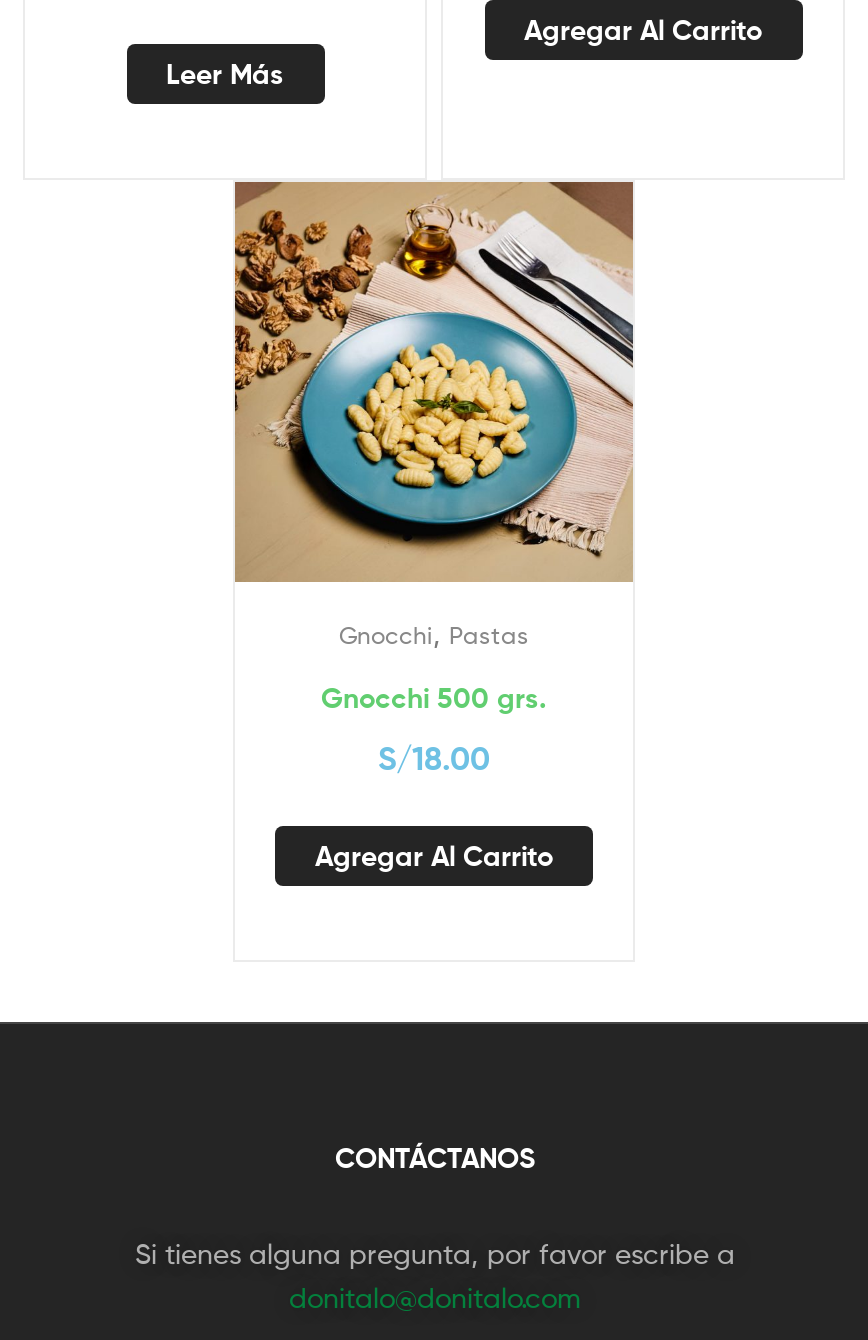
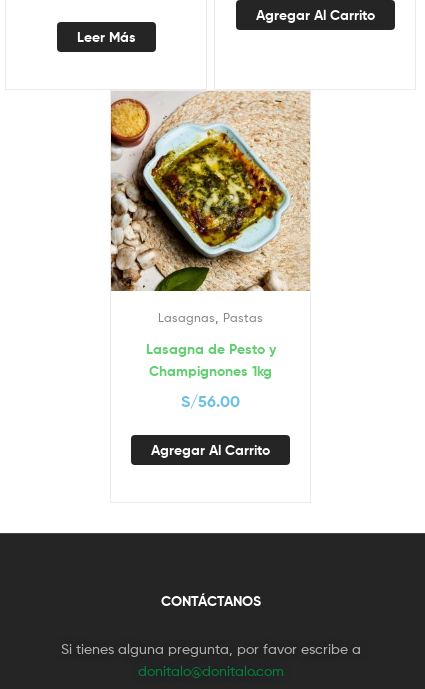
[233,180,635,649] [image] | Gnocchi, Pastas -> [110,91,310,324] [image] | Lasagnas, Pastas
[321,679,547,715] Gnocchi 500 grs. -> [145,339,275,379] Lasagna de Pesto y | Champignones 1kg
[378,738,490,778] S/18.00 -> [181,391,240,411] S/56.00

